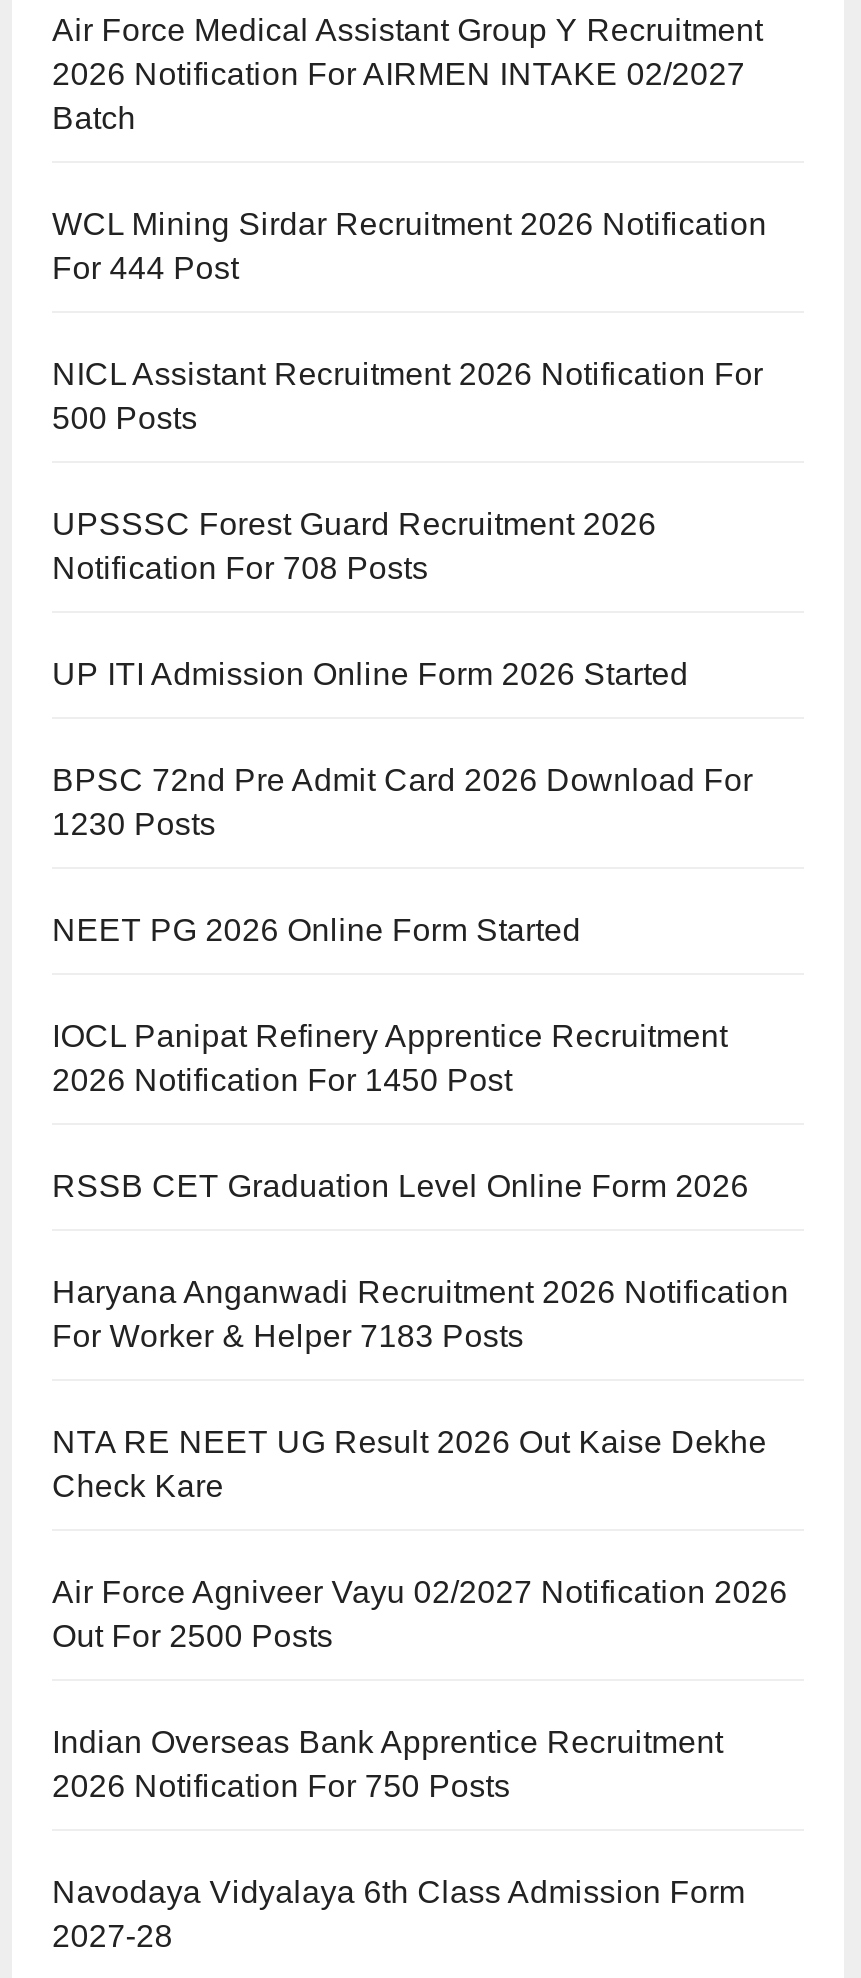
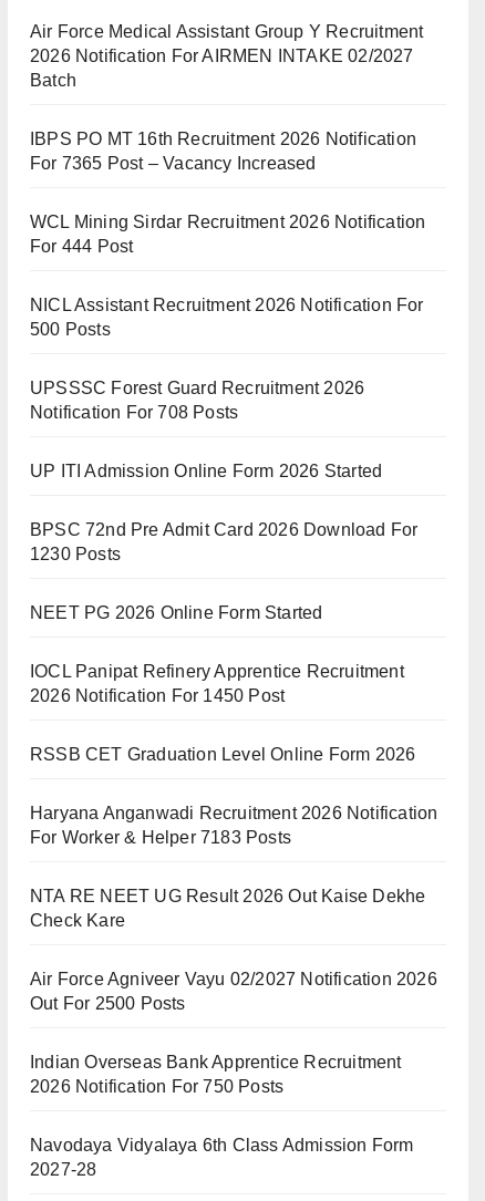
none -> [30,130,416,173] IBPS PO MT 16th Recruitment 2026 Notification | For 7365 Post – Vacancy Increased

